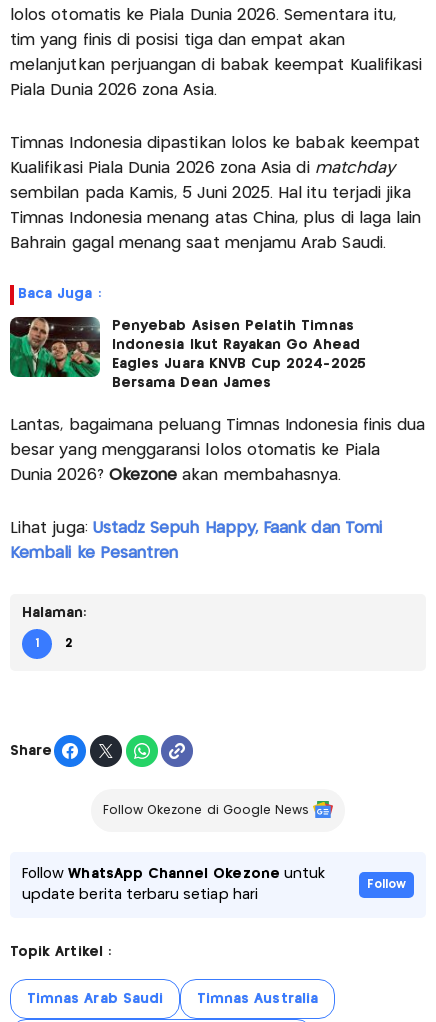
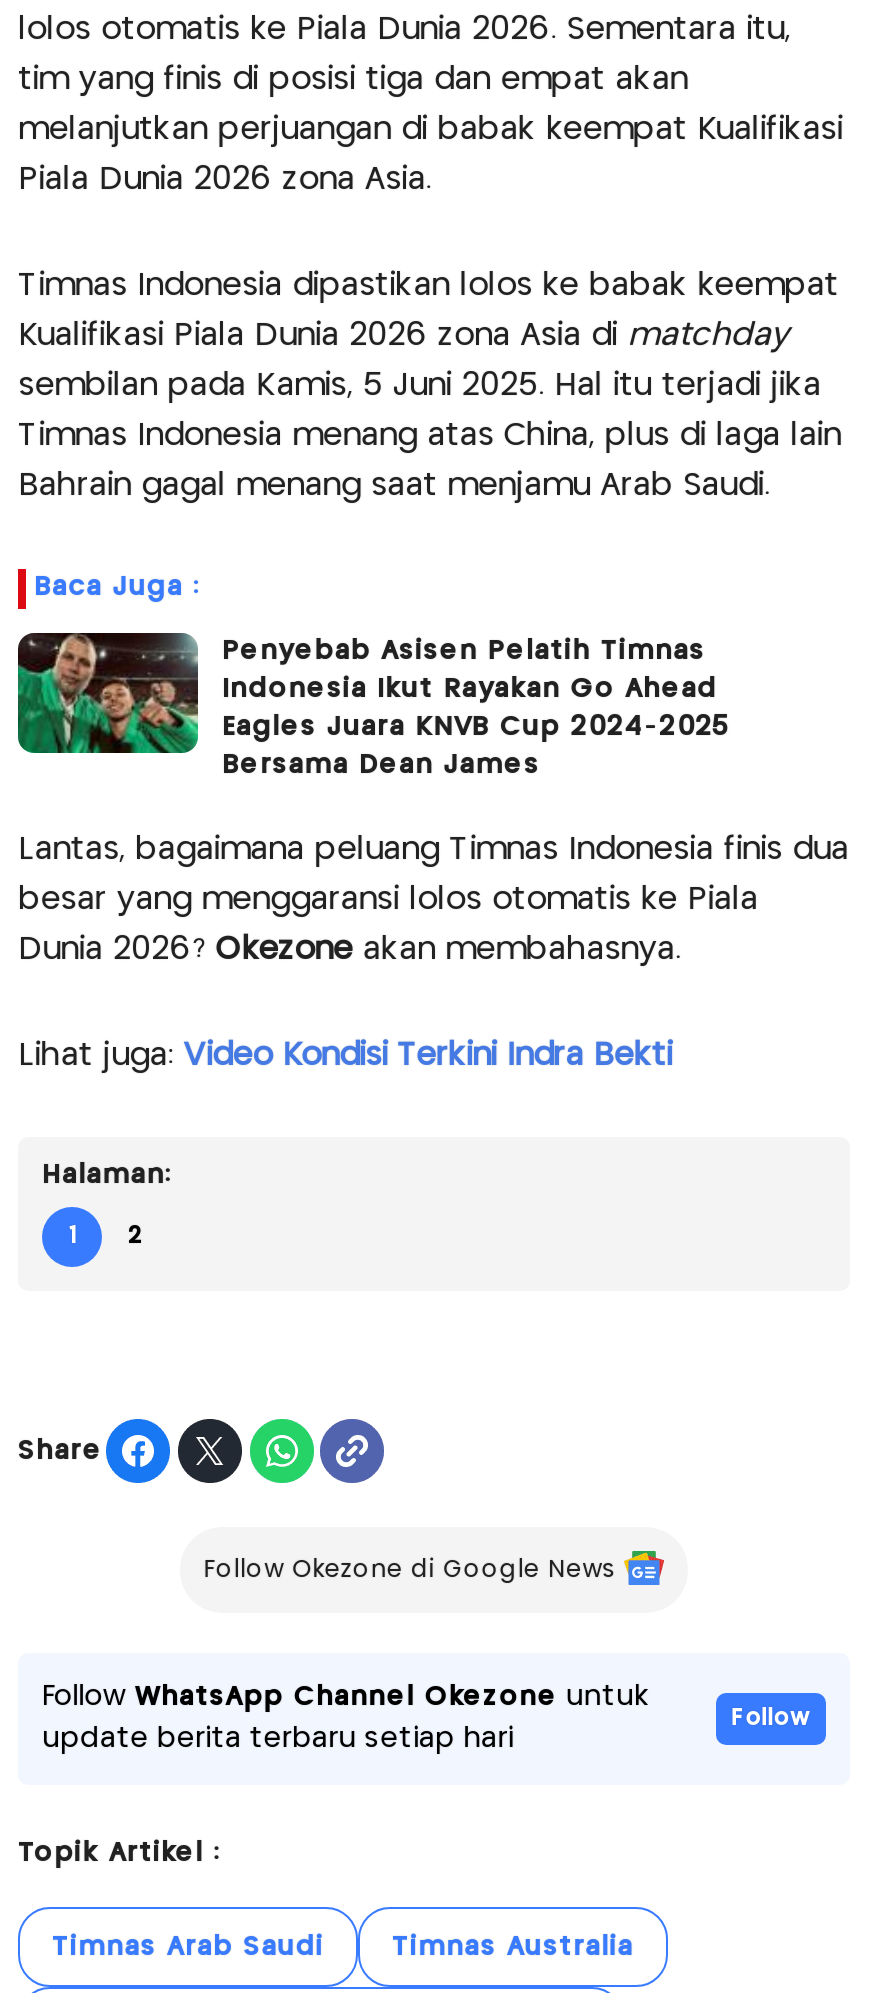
[10,521,382,561] Lihat juga: Ustadz Sepuh Happy, Faank dan Tomi | Kembali ke Pesantren -> [18,1041,672,1071] Lihat juga: Video Kondisi Terkini Indra Bekti

